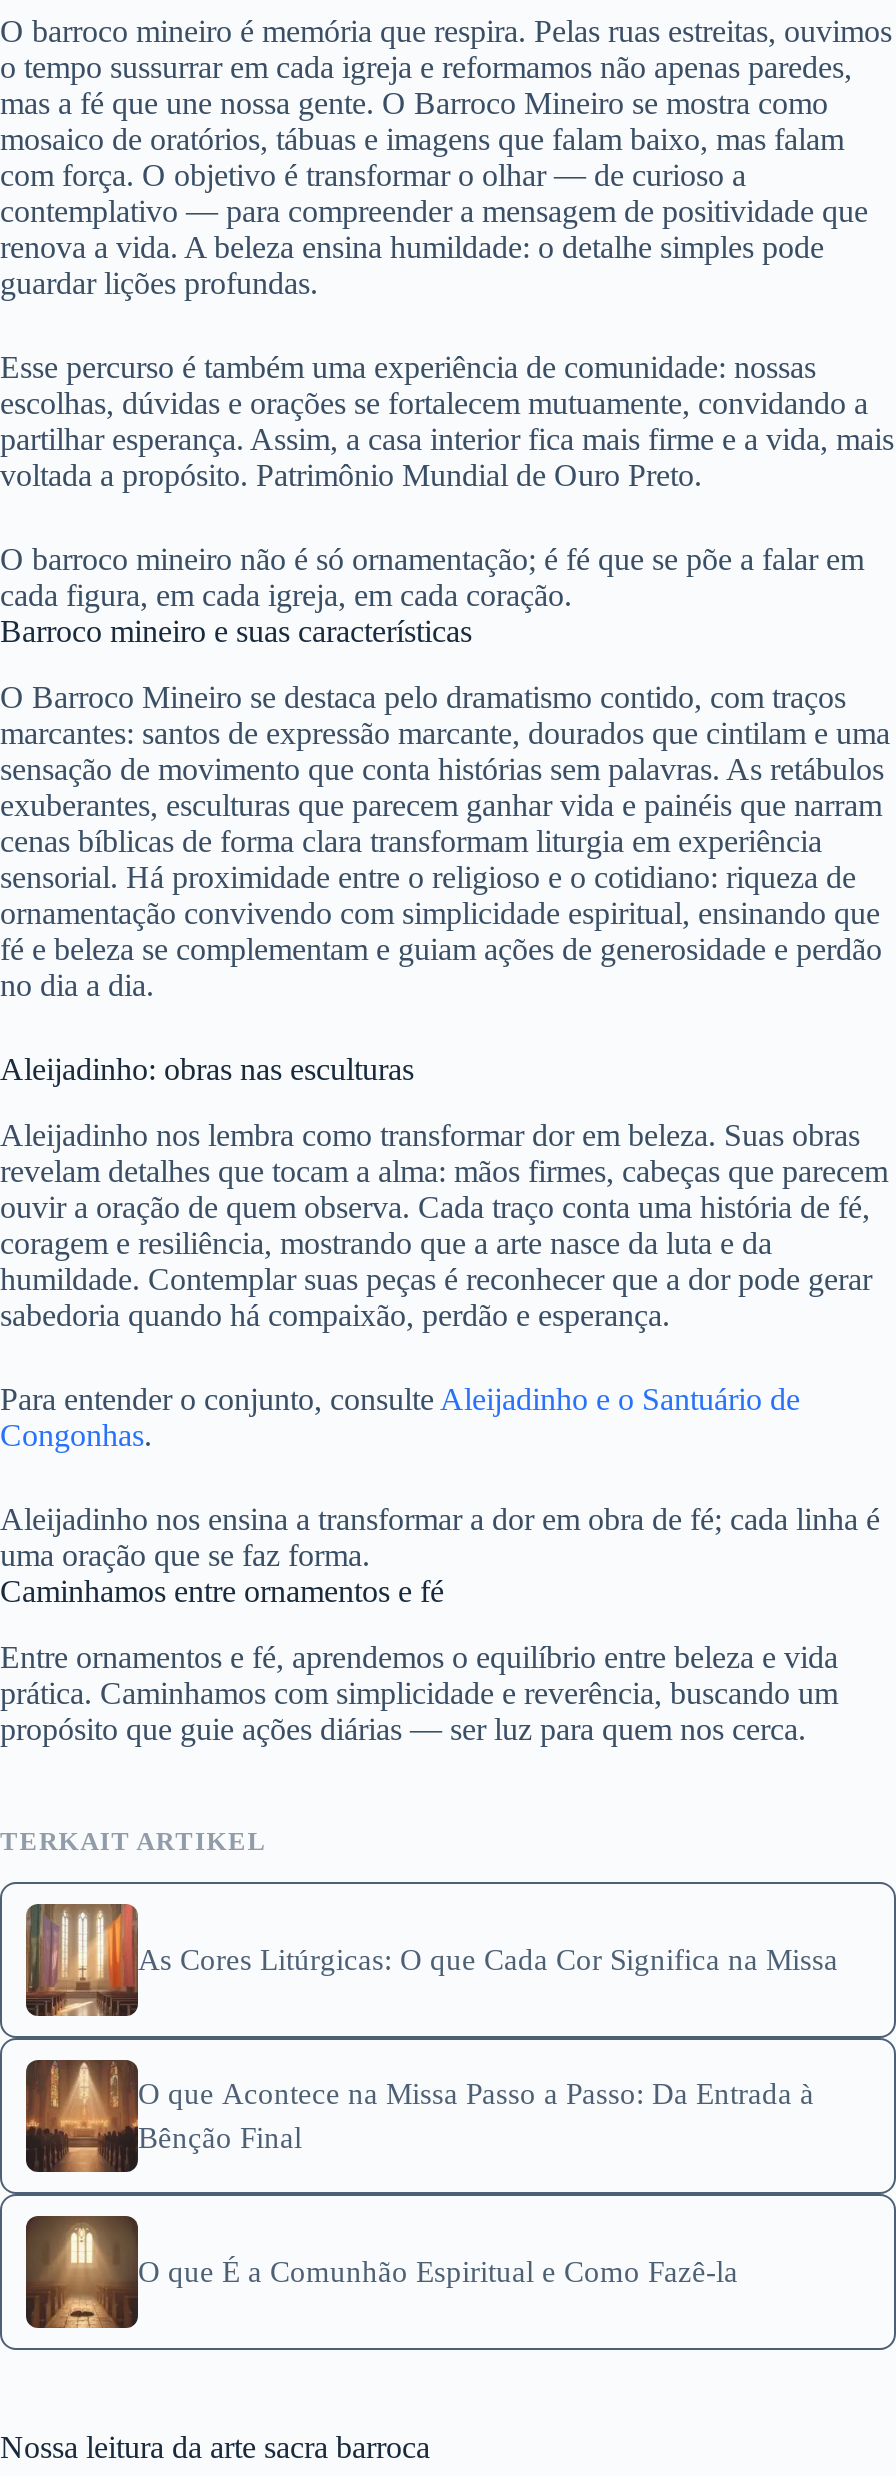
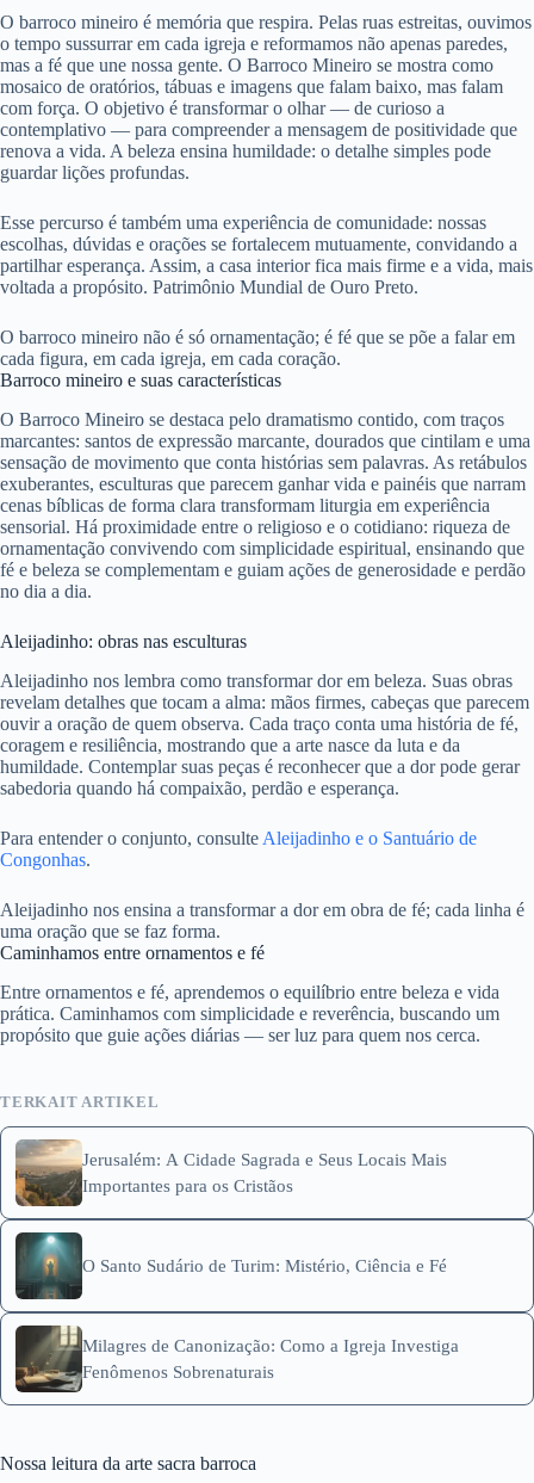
[24,1902,838,2018] [image] | As Cores Litúrgicas: O que Cada Cor Significa na Missa -> [14,1138,447,1207] [image] | Jerusalém: A Cidade Sagrada e Seus Locais Mais | Importantes para os Cristãos
[24,2058,814,2174] [image] | O que Acontece na Missa Passo a Passo: Da Entrada à | Bênção Final -> [14,1231,447,1300] [image] | O Santo Sudário de Turim: Mistério, Ciência e Fé
[26,2214,738,2330] [image] | O que É a Comunhão Espiritual e Como Fazê-la -> [15,1324,459,1394] [image] | Milagres de Canonização: Como a Igreja Investiga | Fenômenos Sobrenaturais

